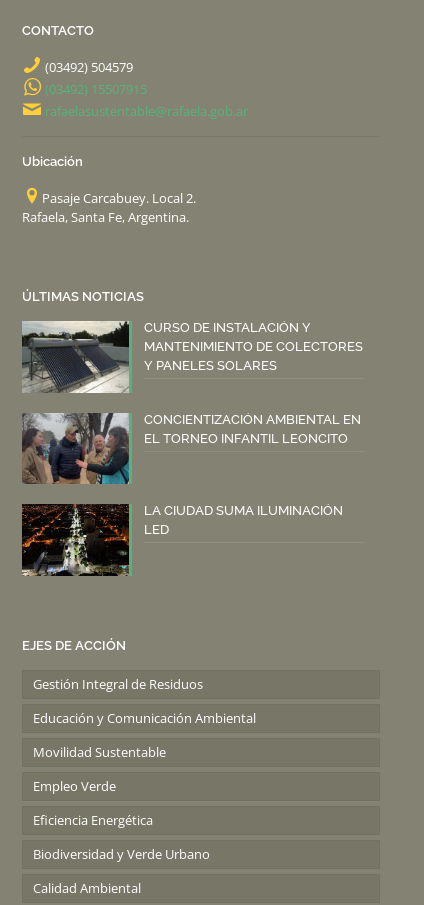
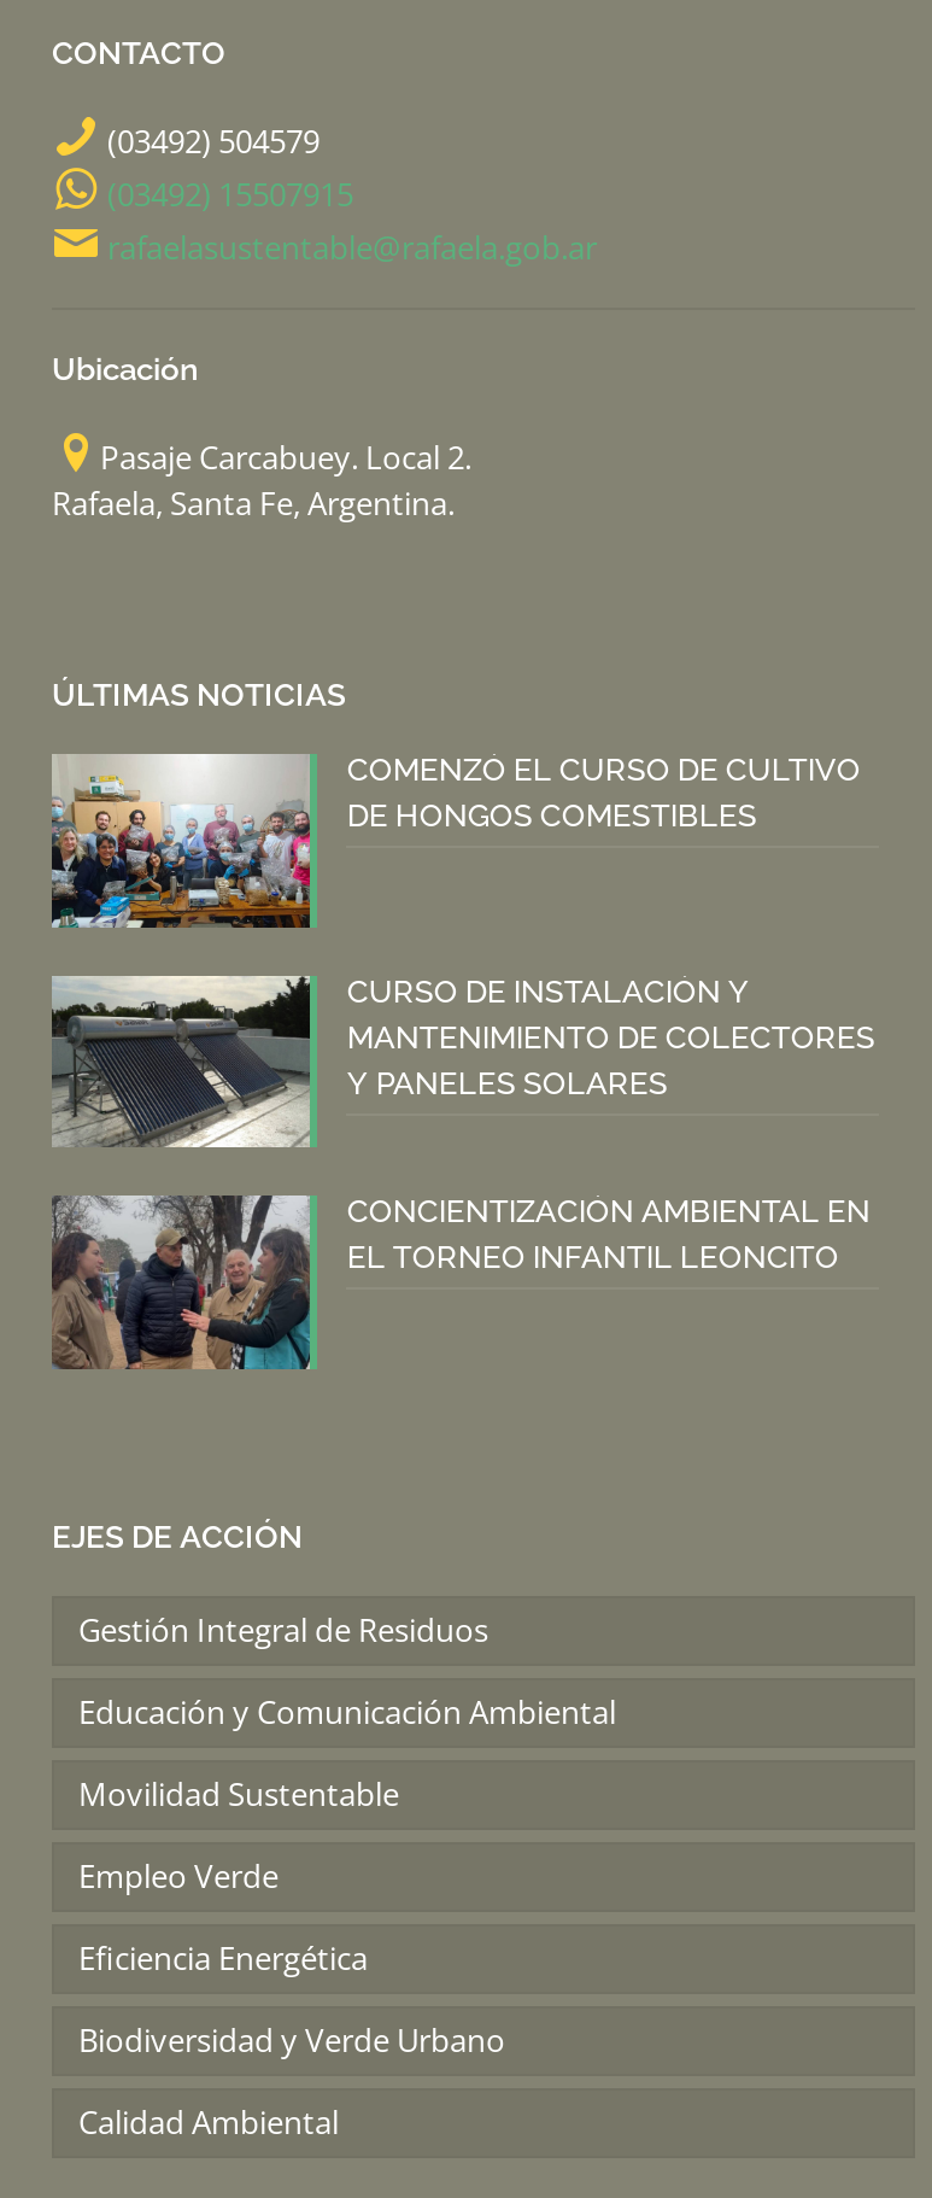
none -> [49,752,861,930] [image] | COMENZÓ EL CURSO DE CULTIVO | DE HONGOS COMESTIBLES
moved [21,320,363,446] -> [49,973,875,1276]: [image] | CURSO DE INSTALACIÓN Y | MANTENIMIENTO DE COLECTORES | Y PANELES SOLARES | CONCIENTIZACIÓN AMBIENTAL EN | EL TORNEO INFANTIL LEONCITO
moved [21,410,130,485] -> [49,1191,312,1372]: [image]
[21,503,343,577] [image] | LA CIUDAD SUMA ILUMINACIÓN | LED -> none

